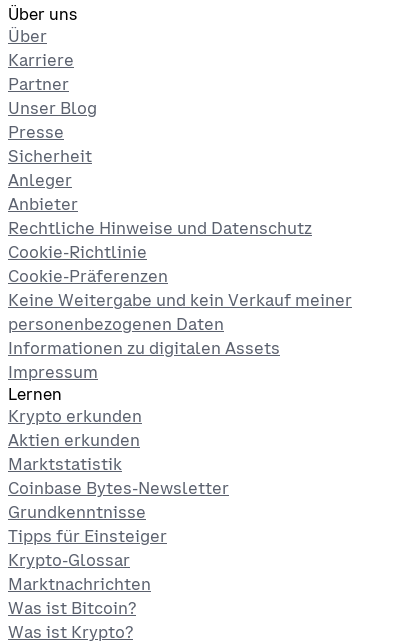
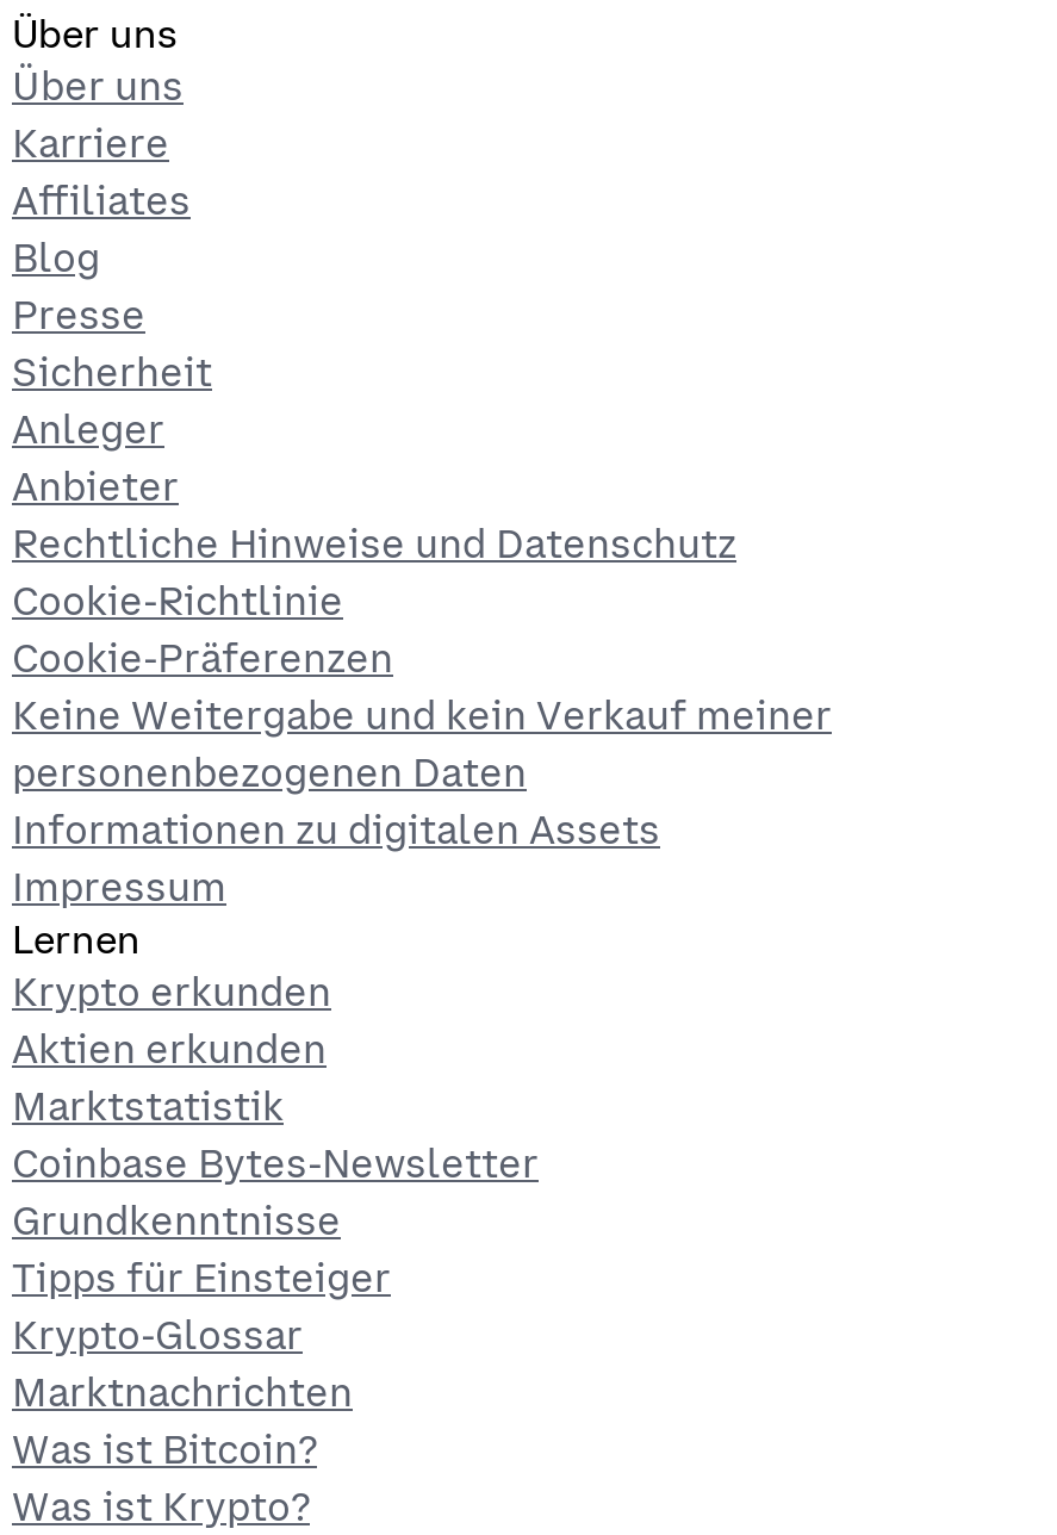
[8,25,47,45] Über -> [12,61,184,108] Über uns
[8,73,97,117] Partner | Unser Blog -> [12,175,191,280] Affiliates | Blog

